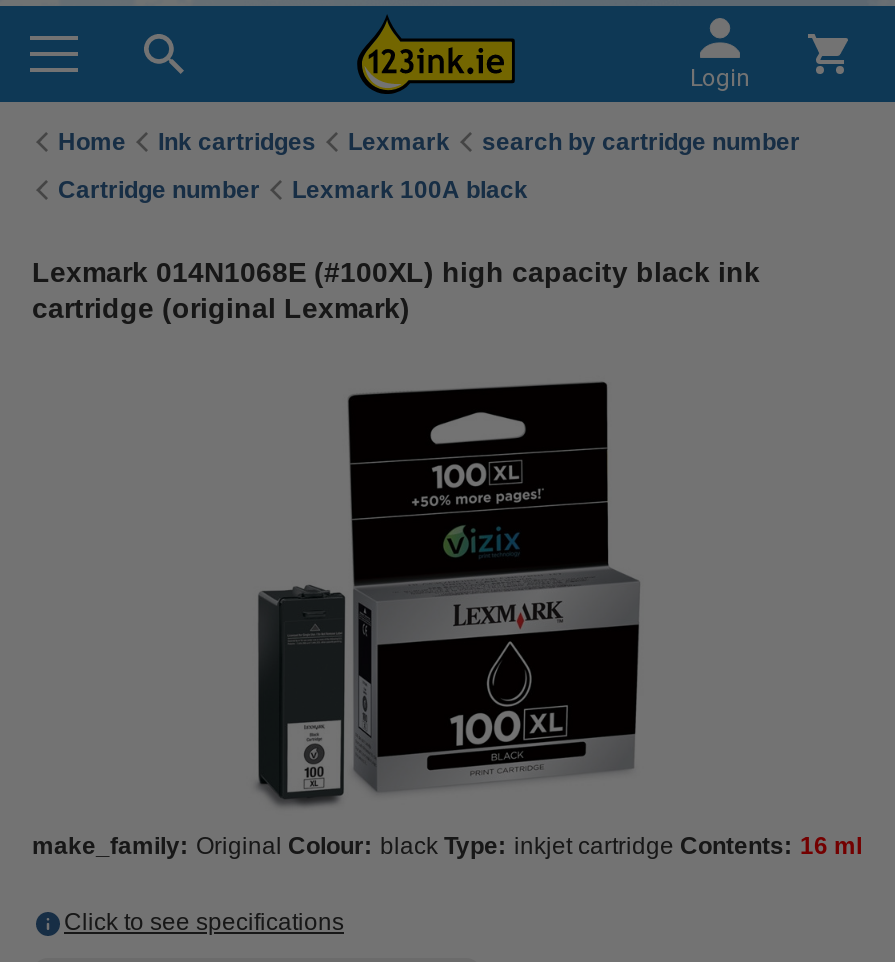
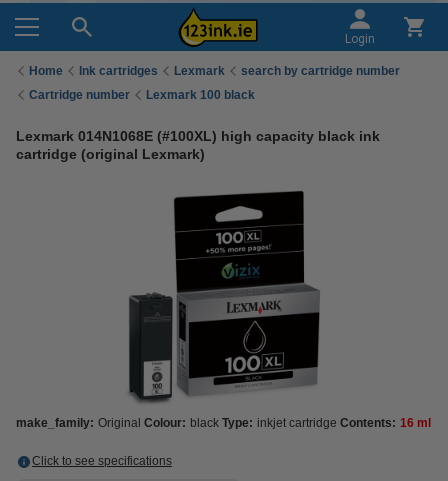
[292,176,528,204] Lexmark 100A black -> [146,88,255,102] Lexmark 100 black

